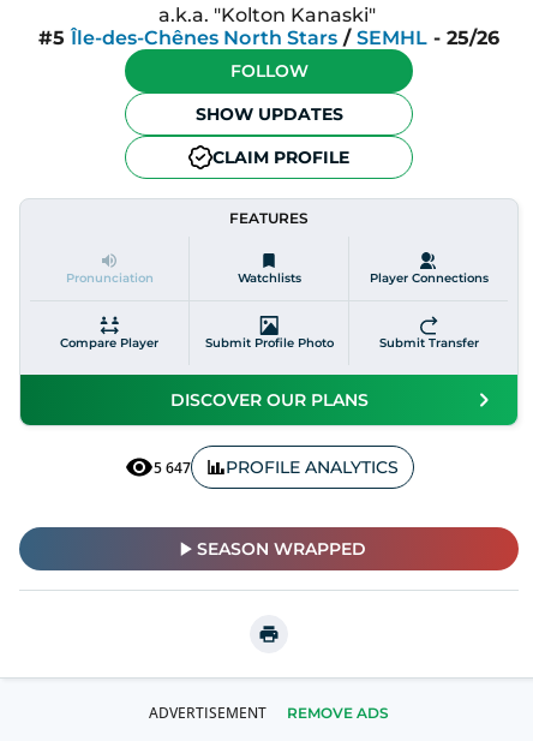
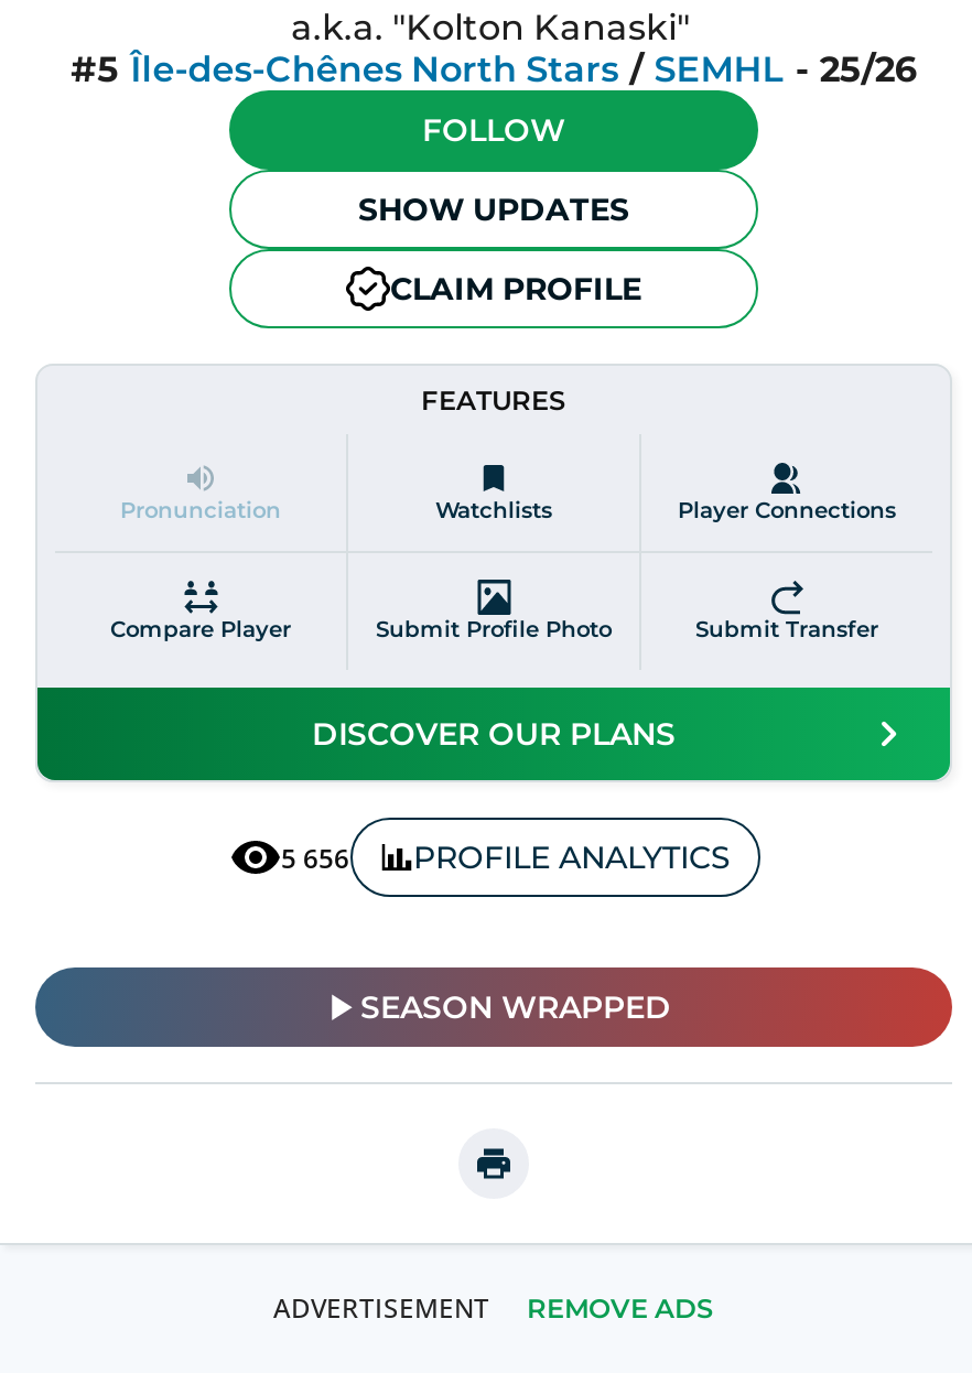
[153,456,398,478] 5 647 PROFILE ANALYTICS -> [281,837,731,877] 5 656 PROFILE ANALYTICS

